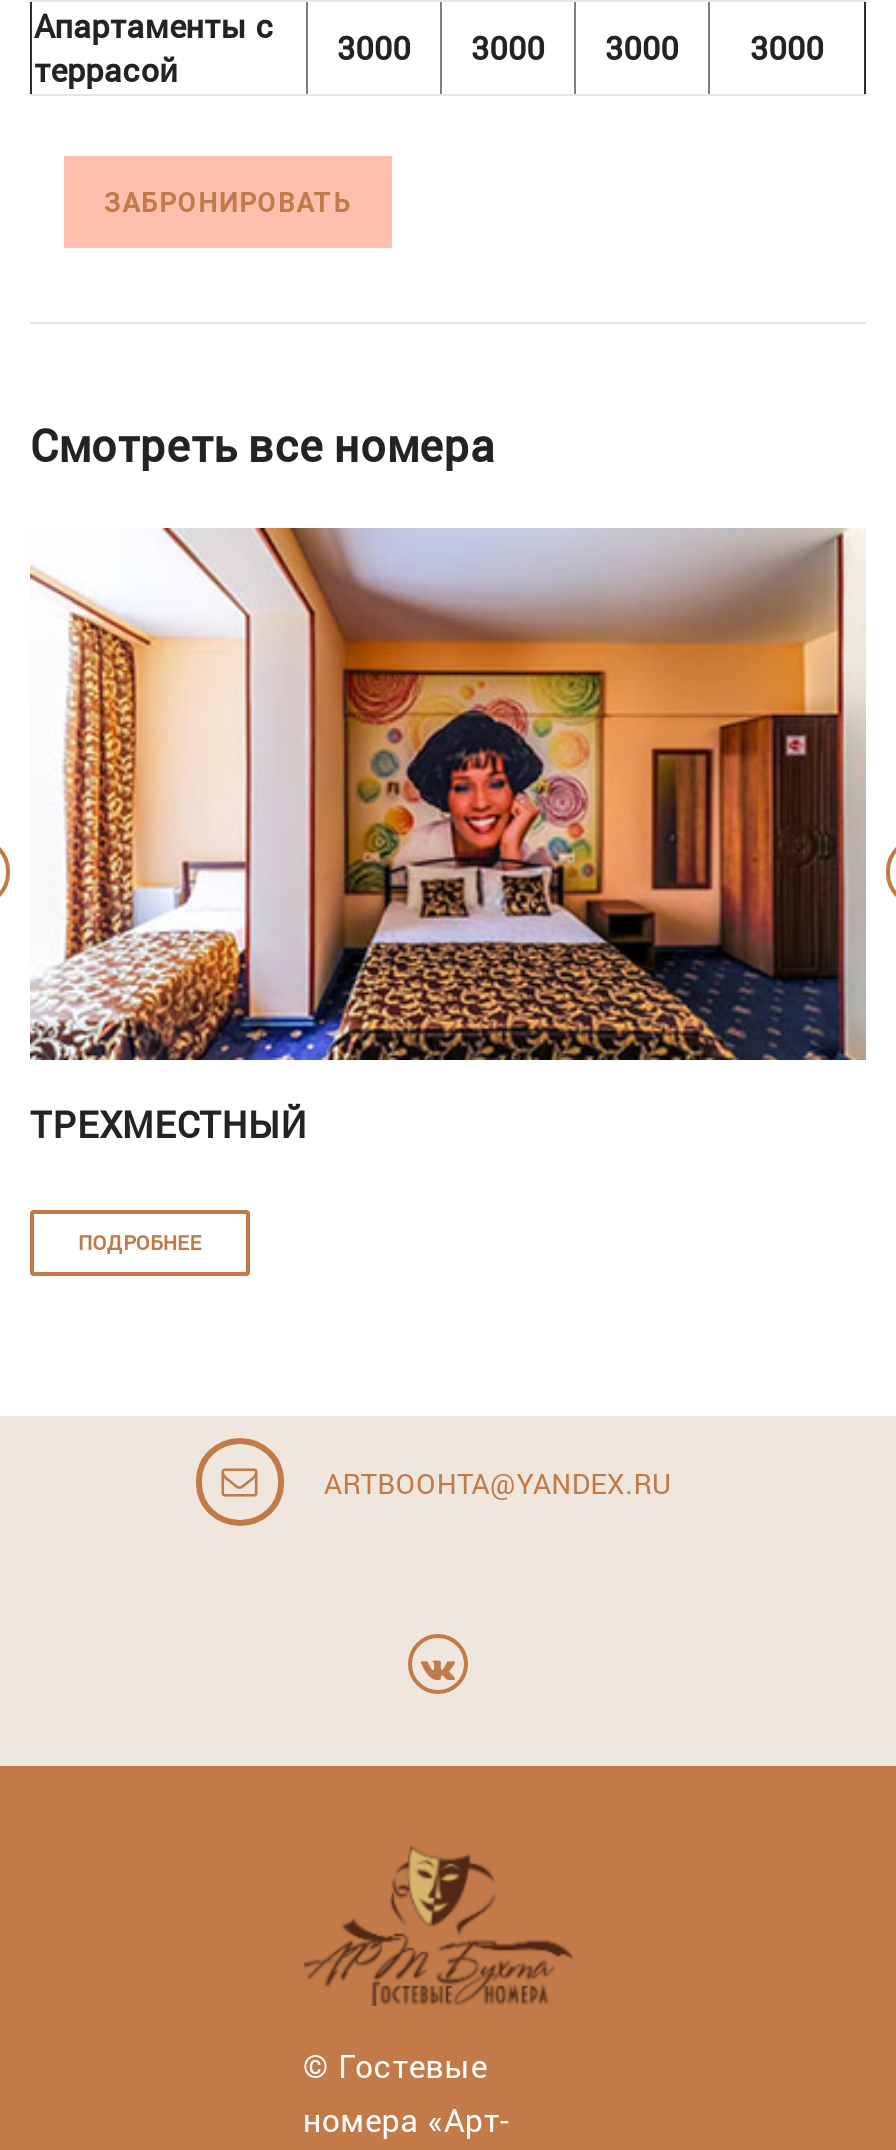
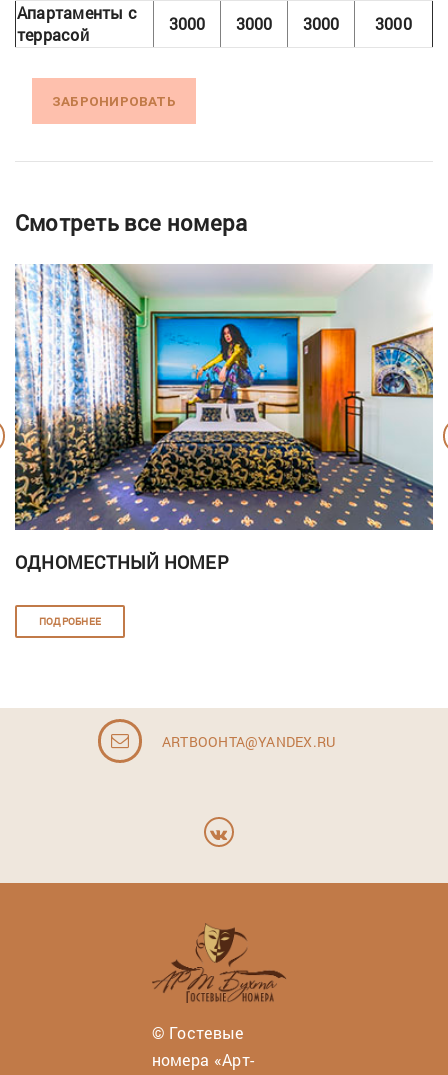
[30,528,866,1149] [image] | ТРЕХМЕСТНЫЙ -> [14,263,434,574] [image] | ОДНОМЕСТНЫЙ НОМЕР

